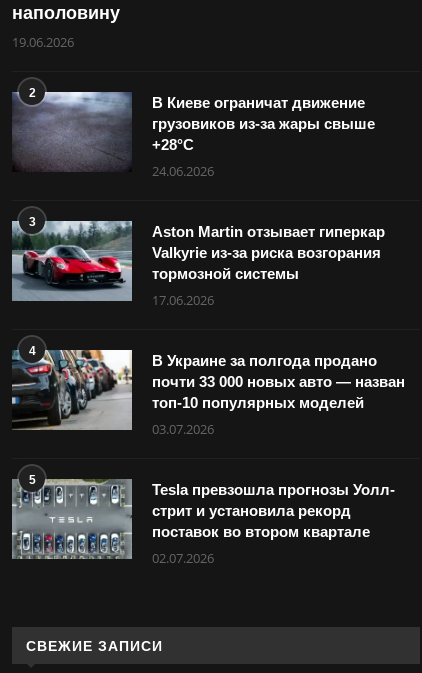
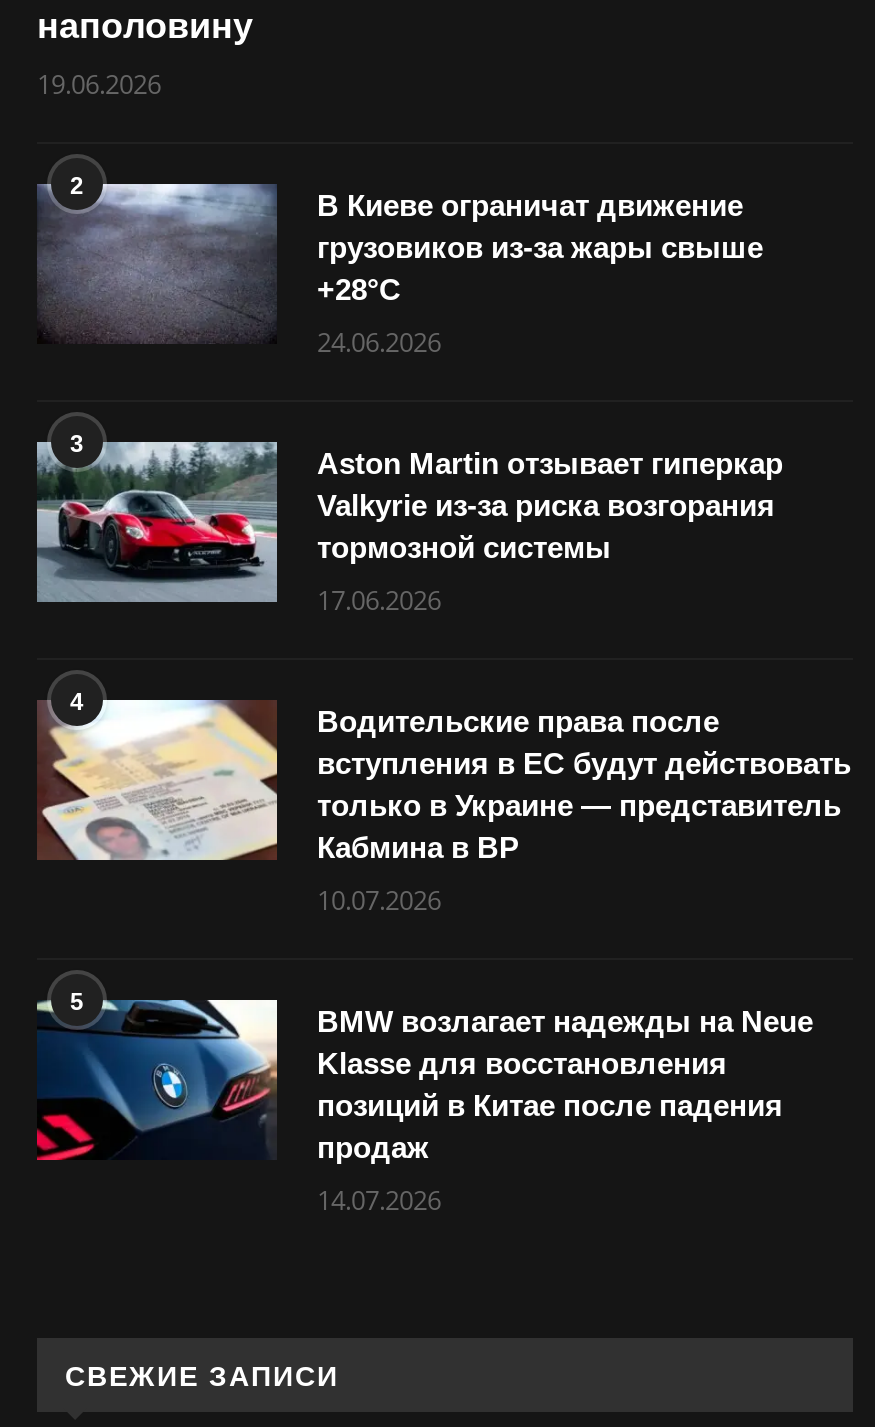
[11,349,405,431] [image] | В Украине за полгода продано | почти 33 000 новых авто — назван | топ-10 популярных моделей -> [37,698,851,864] [image] | Водительские права после | вступления в ЕС будут действовать | только в Украине — представитель | Кабмина в ВР
[152,420,214,438] 03.07.2026 -> [317,882,441,918] 10.07.2026
[11,478,395,560] [image] | Tesla превзошла прогнозы Уолл- | стрит и установила рекорд | поставок во втором квартале -> [35,998,813,1164] [image] | BMW возлагает надежды на Neue | Klasse для восстановления | позиций в Китае после падения | продаж
[152,549,214,567] 02.07.2026 -> [317,1182,441,1218] 14.07.2026

